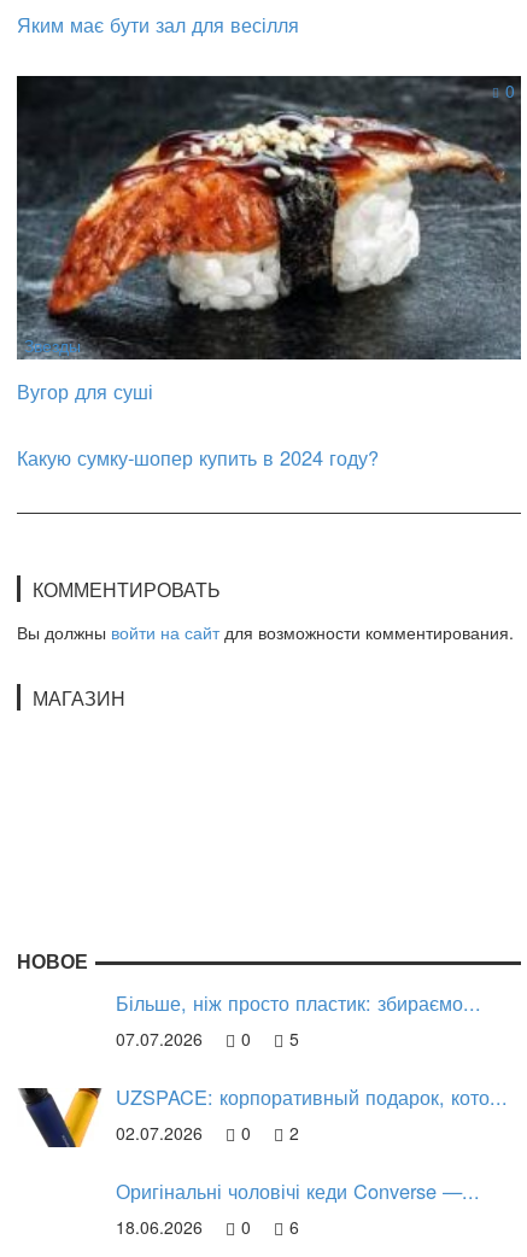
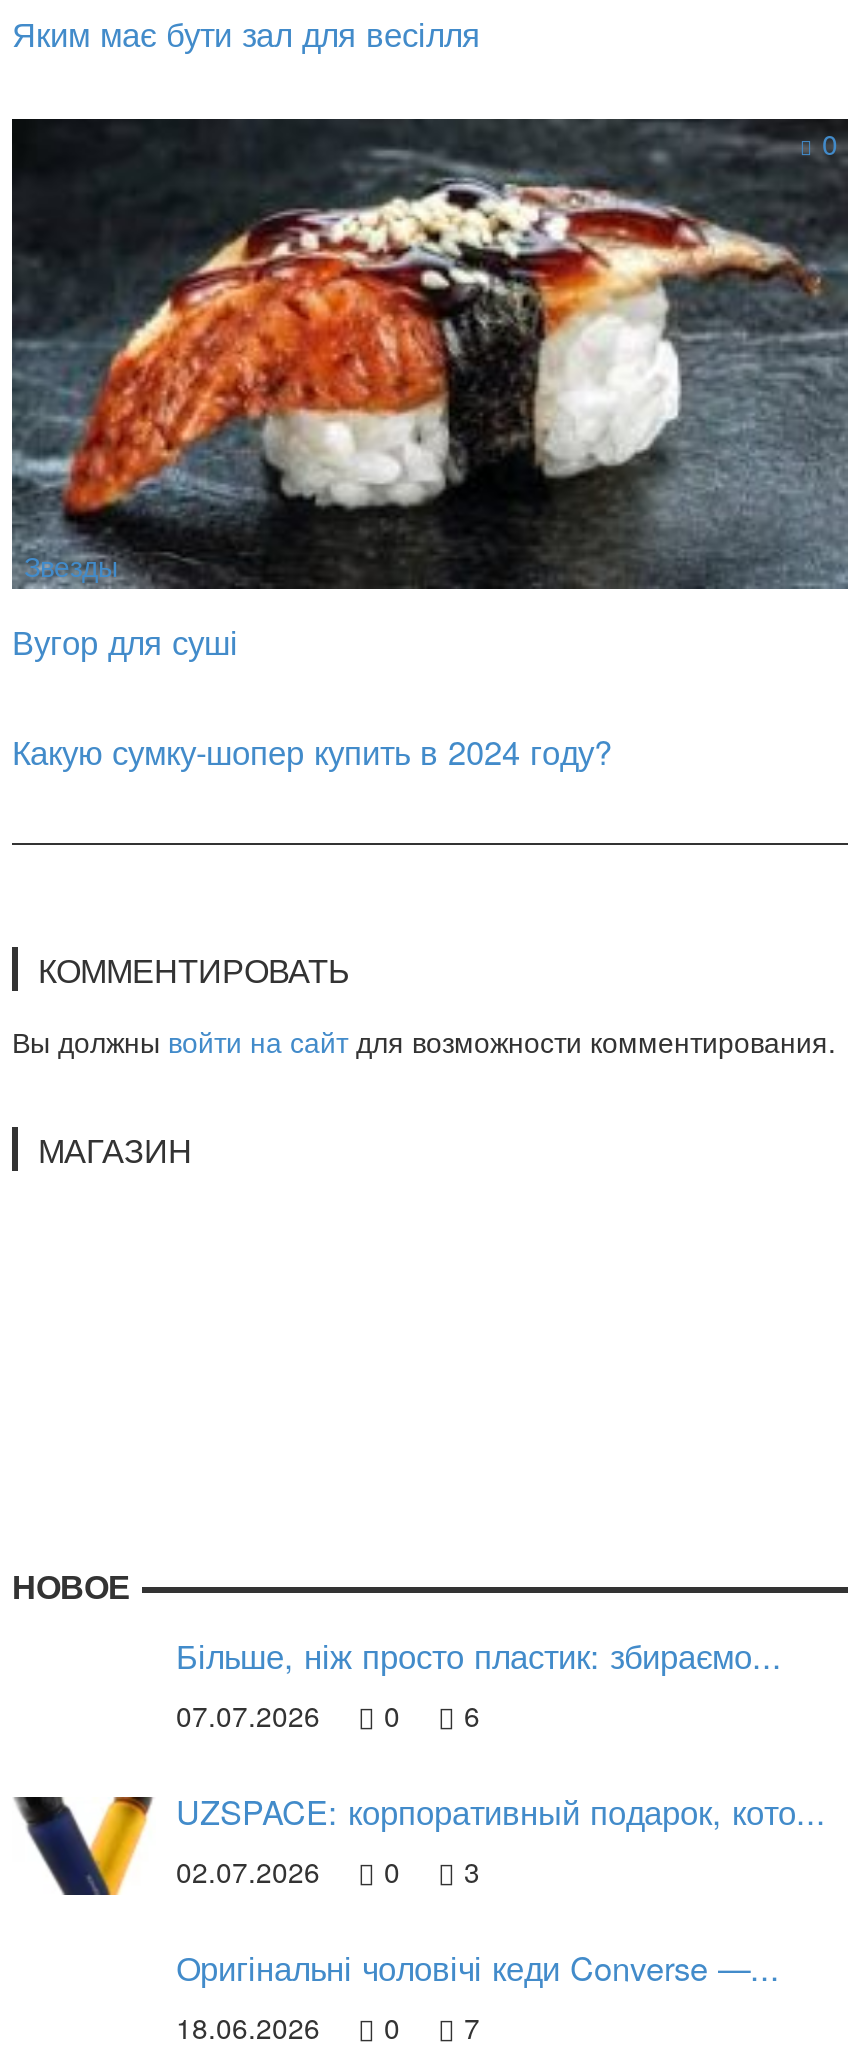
[116,1027,299,1051] 07.07.2026 0 5 -> [176,1695,480,1735] 07.07.2026 0 6
[116,1121,299,1145] 02.07.2026 0 2 -> [176,1851,480,1891] 02.07.2026 0 3
[116,1215,299,1239] 18.06.2026 0 6 -> [176,2007,480,2047] 18.06.2026 0 7

